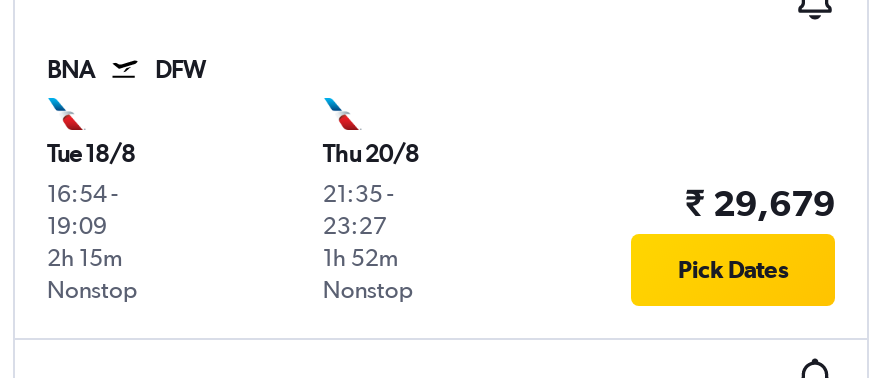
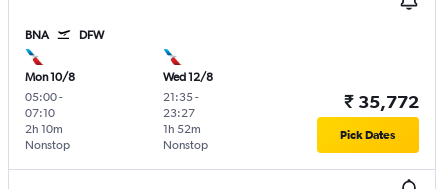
[47,140,135,240] Tue 18/8 | 16:54 - | 19:09 -> [25,70,75,120] Mon 10/8 | 05:00 - | 07:10
[323,140,419,168] Thu 20/8 -> [163,70,213,84] Wed 12/8
[685,182,835,222] ₹ 29,679 -> [344,91,419,111] ₹ 35,772
[47,244,123,272] 2h 15m -> [25,122,63,136] 2h 10m

